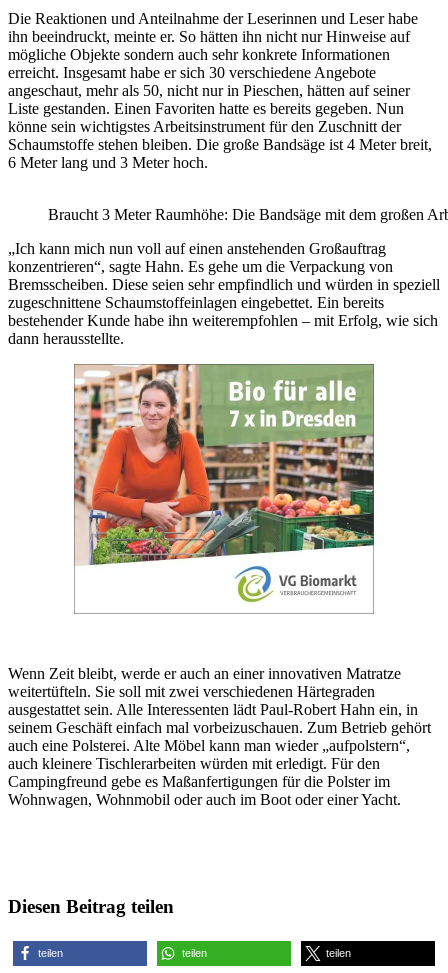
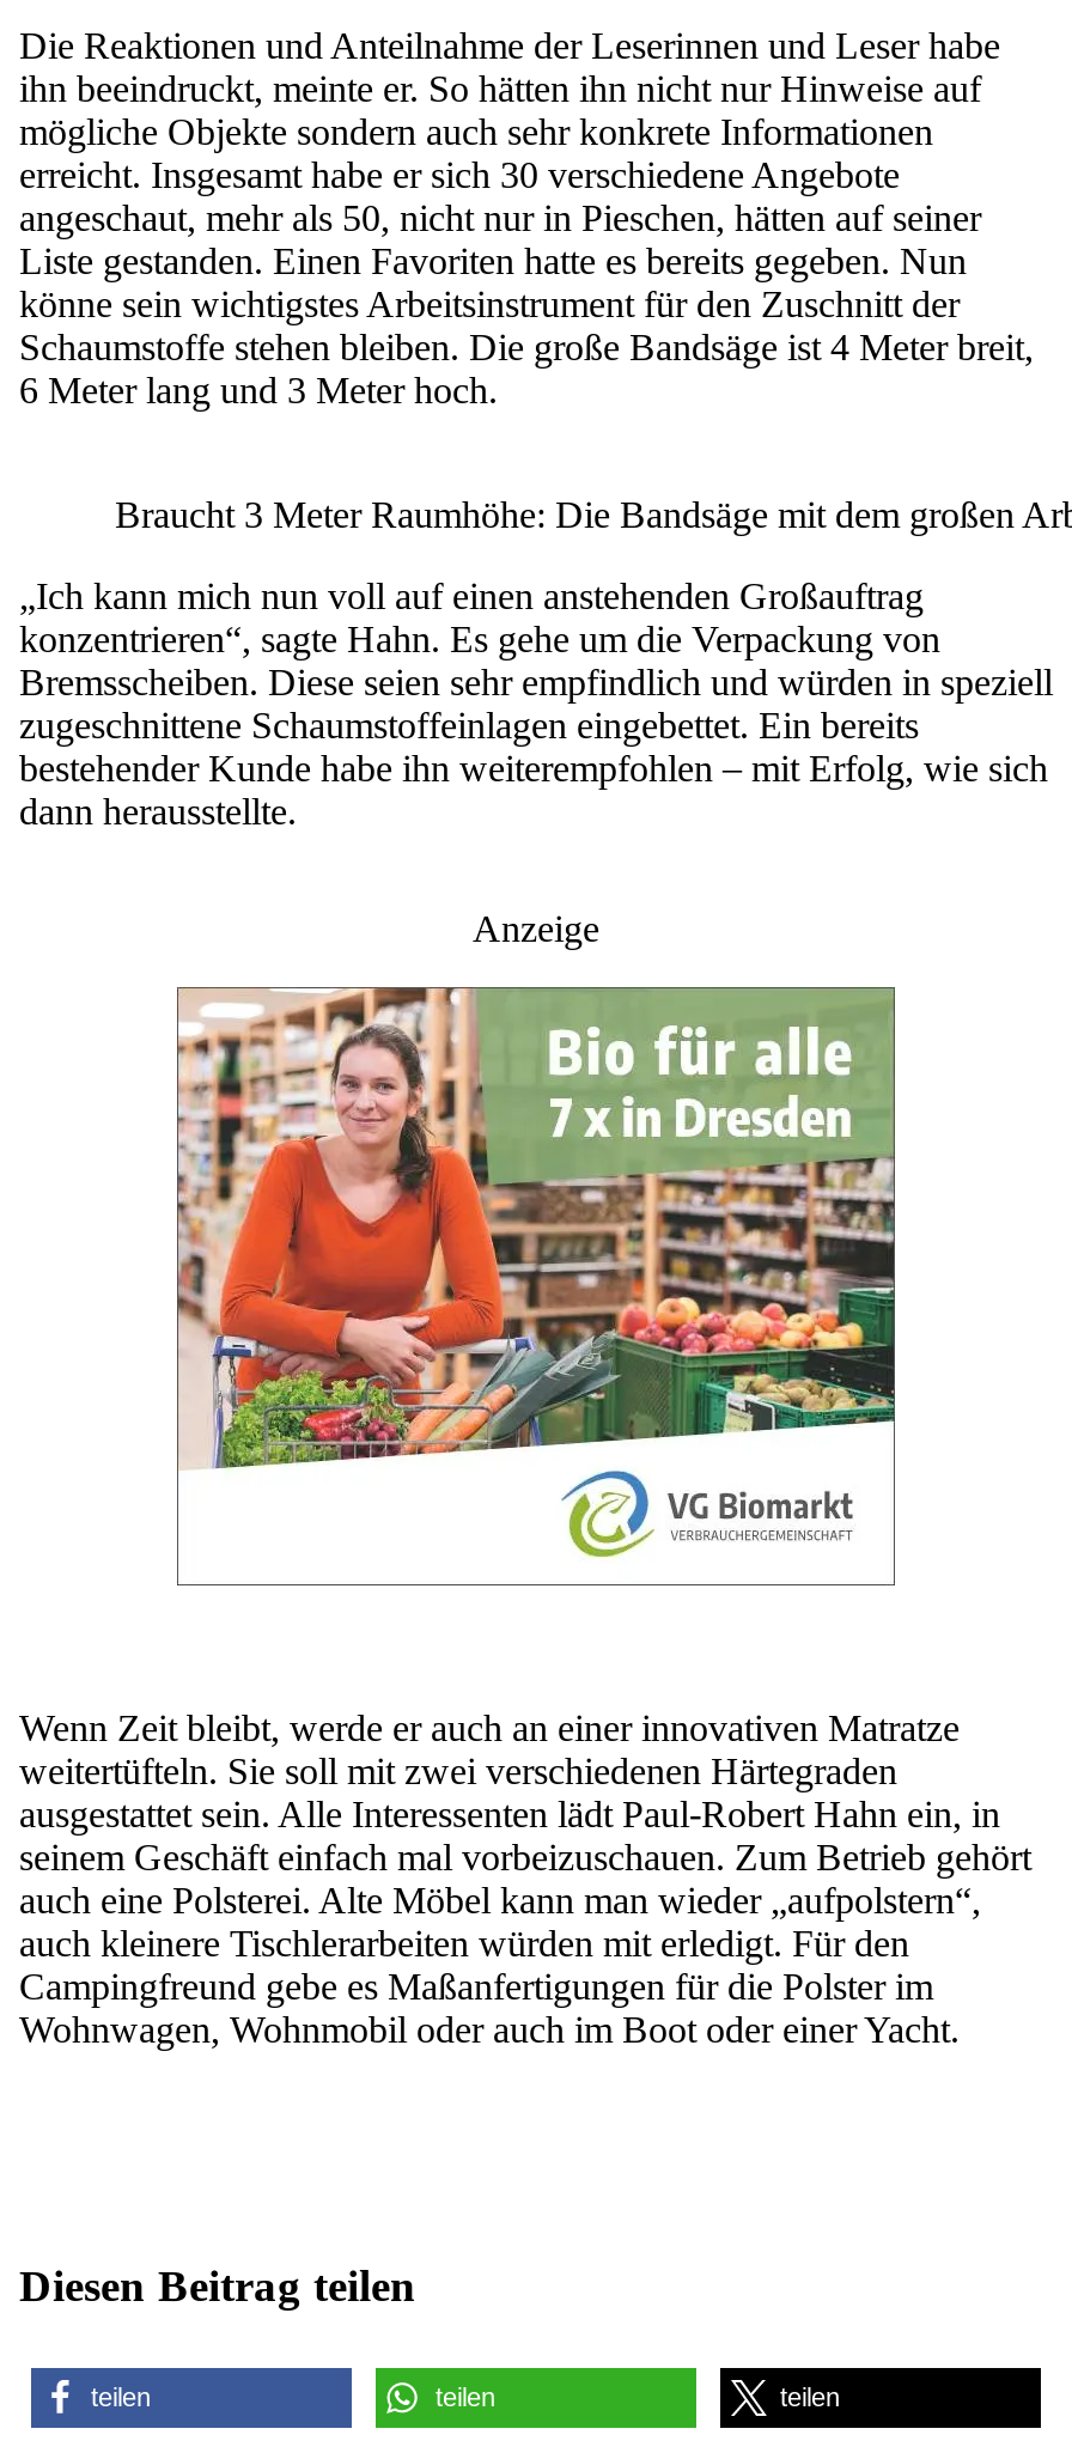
none -> [473,908,599,949] Anzeige

